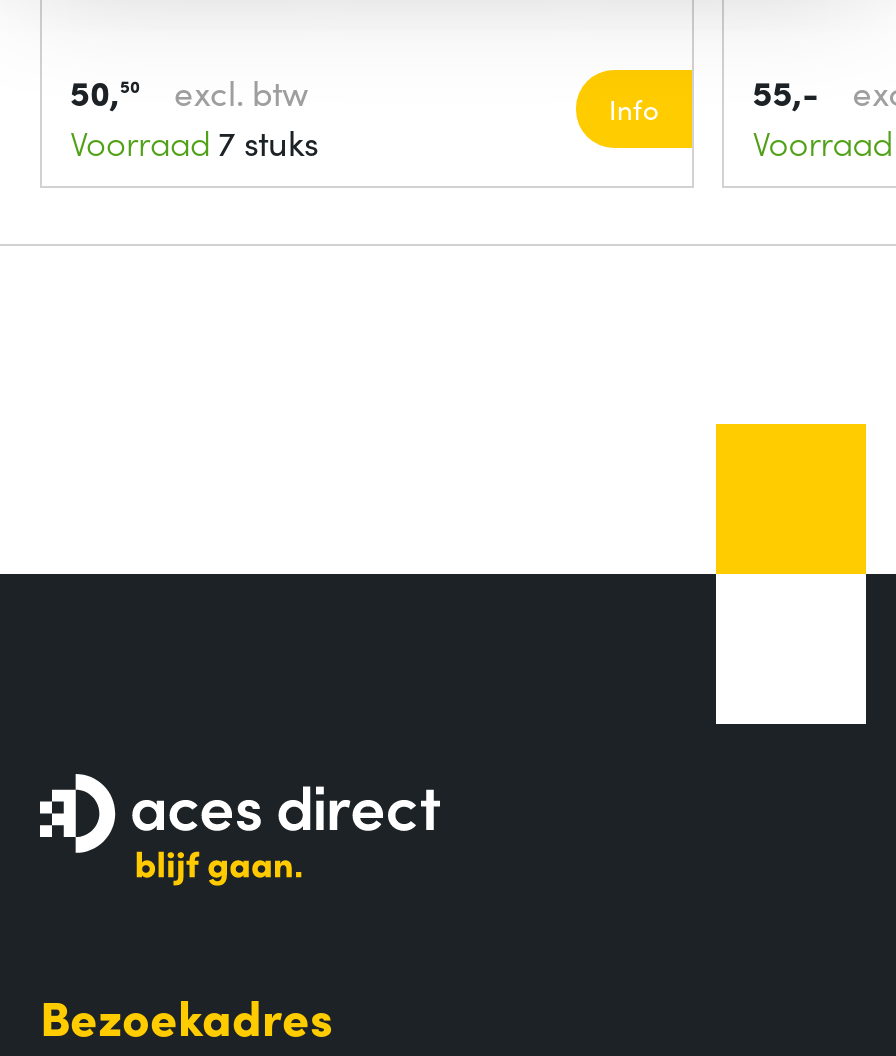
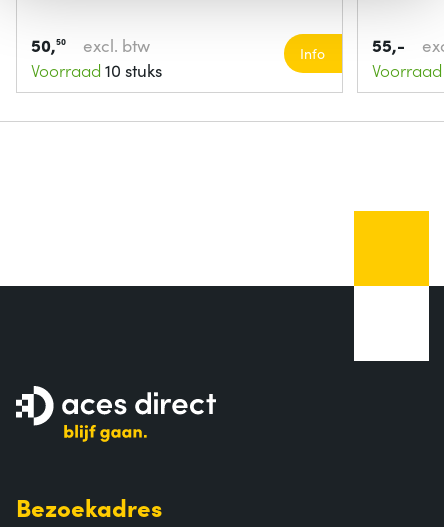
[70,117,318,165] Voorraad 7 stuks -> [31,57,162,81] Voorraad 10 stuks

